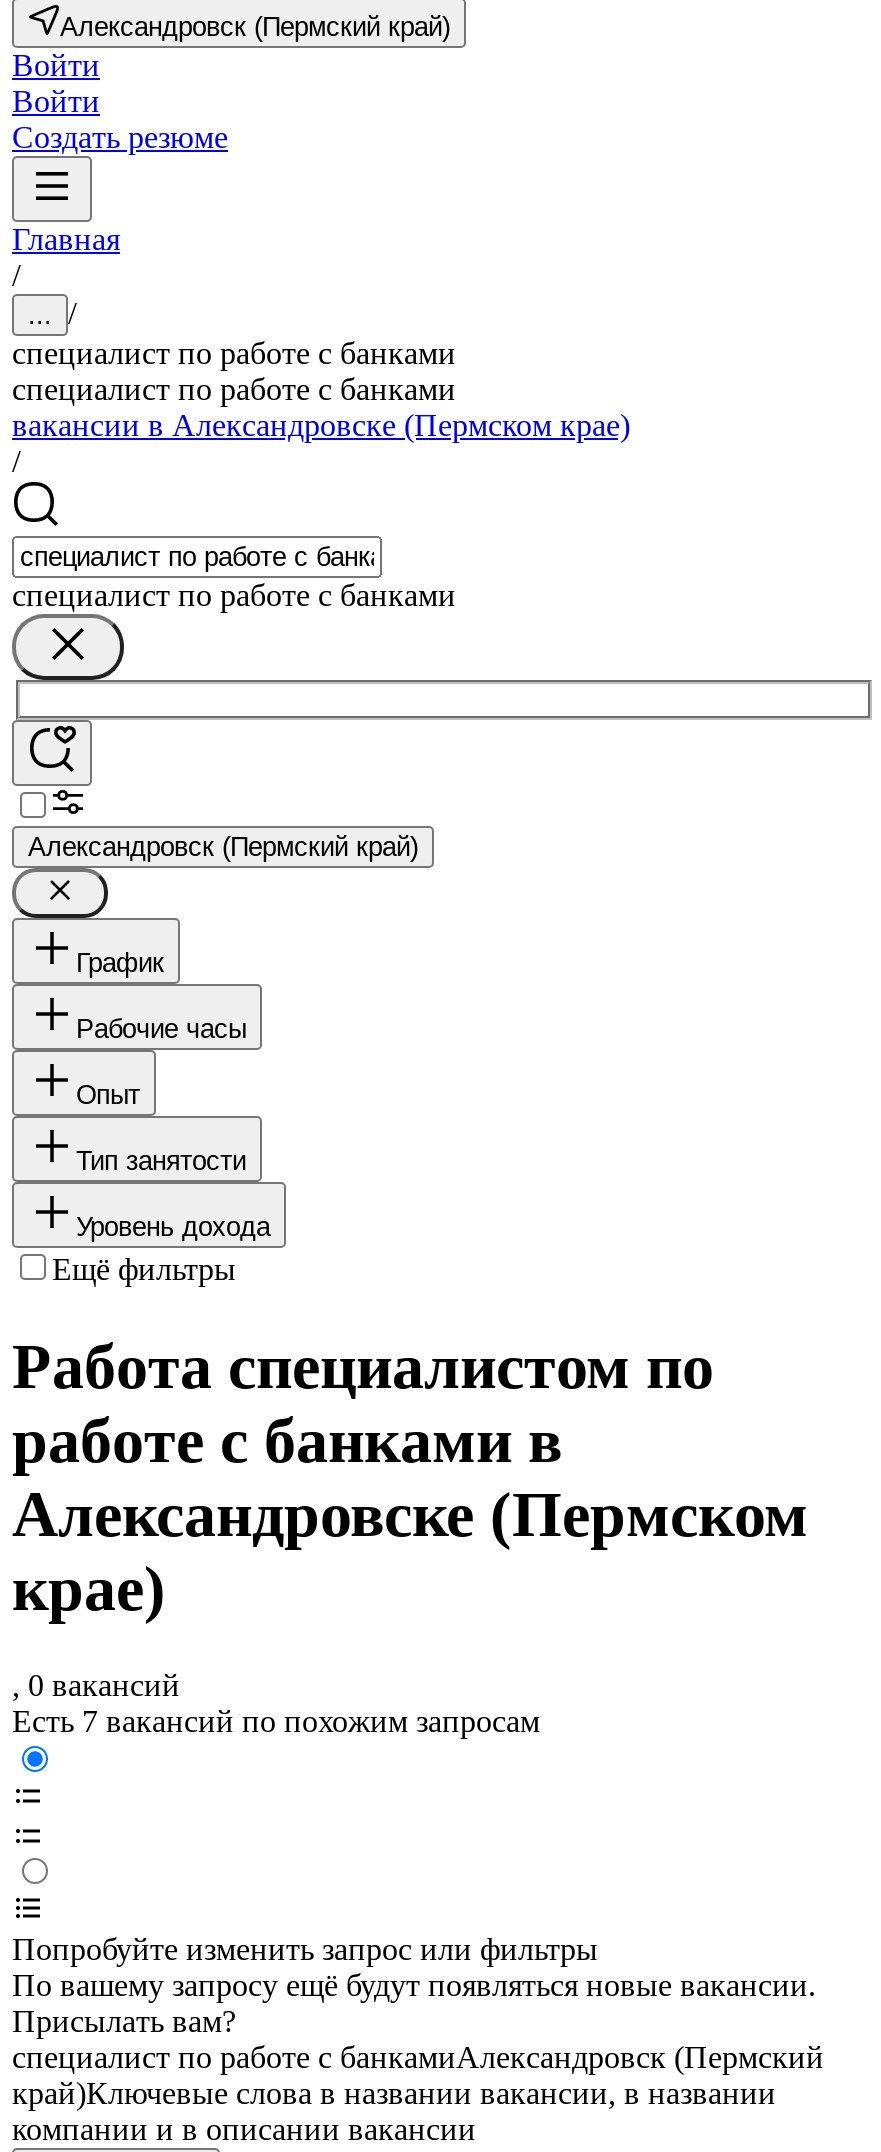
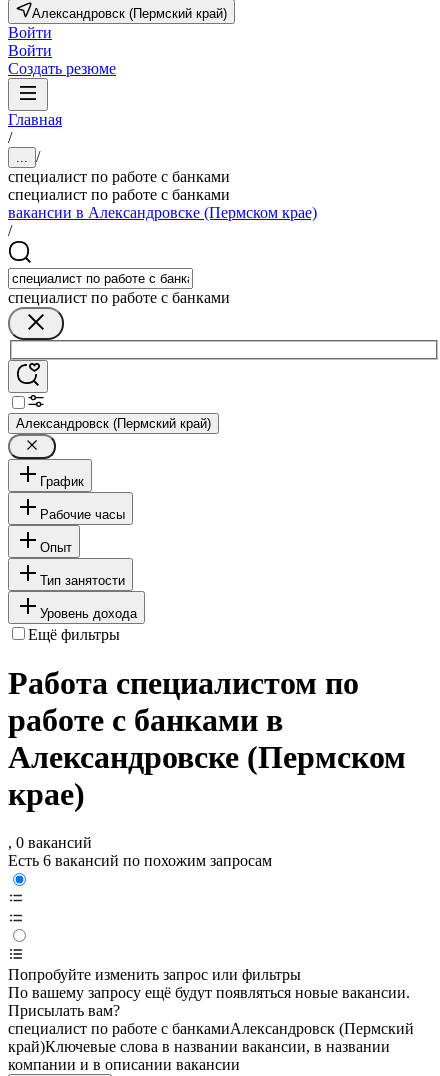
[12,1705,540,1739] Есть 7 вакансий по похожим запросам -> [8,852,272,869] Есть 6 вакансий по похожим запросам

